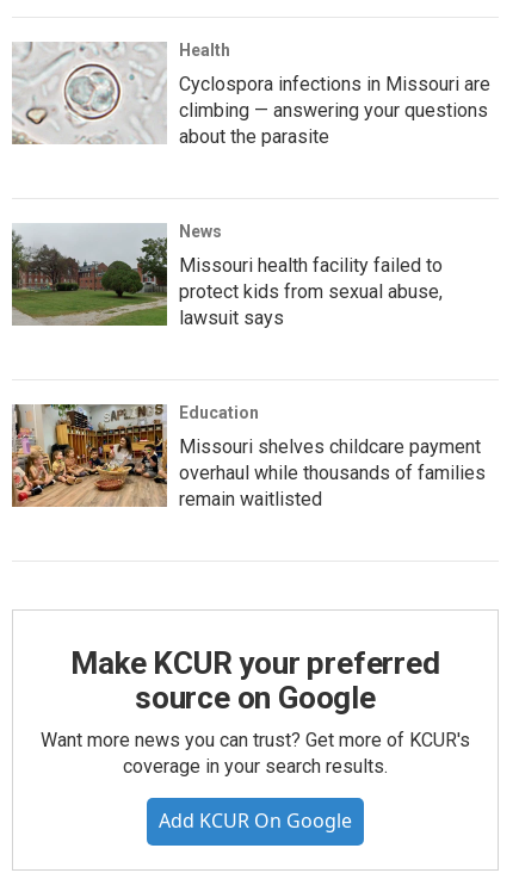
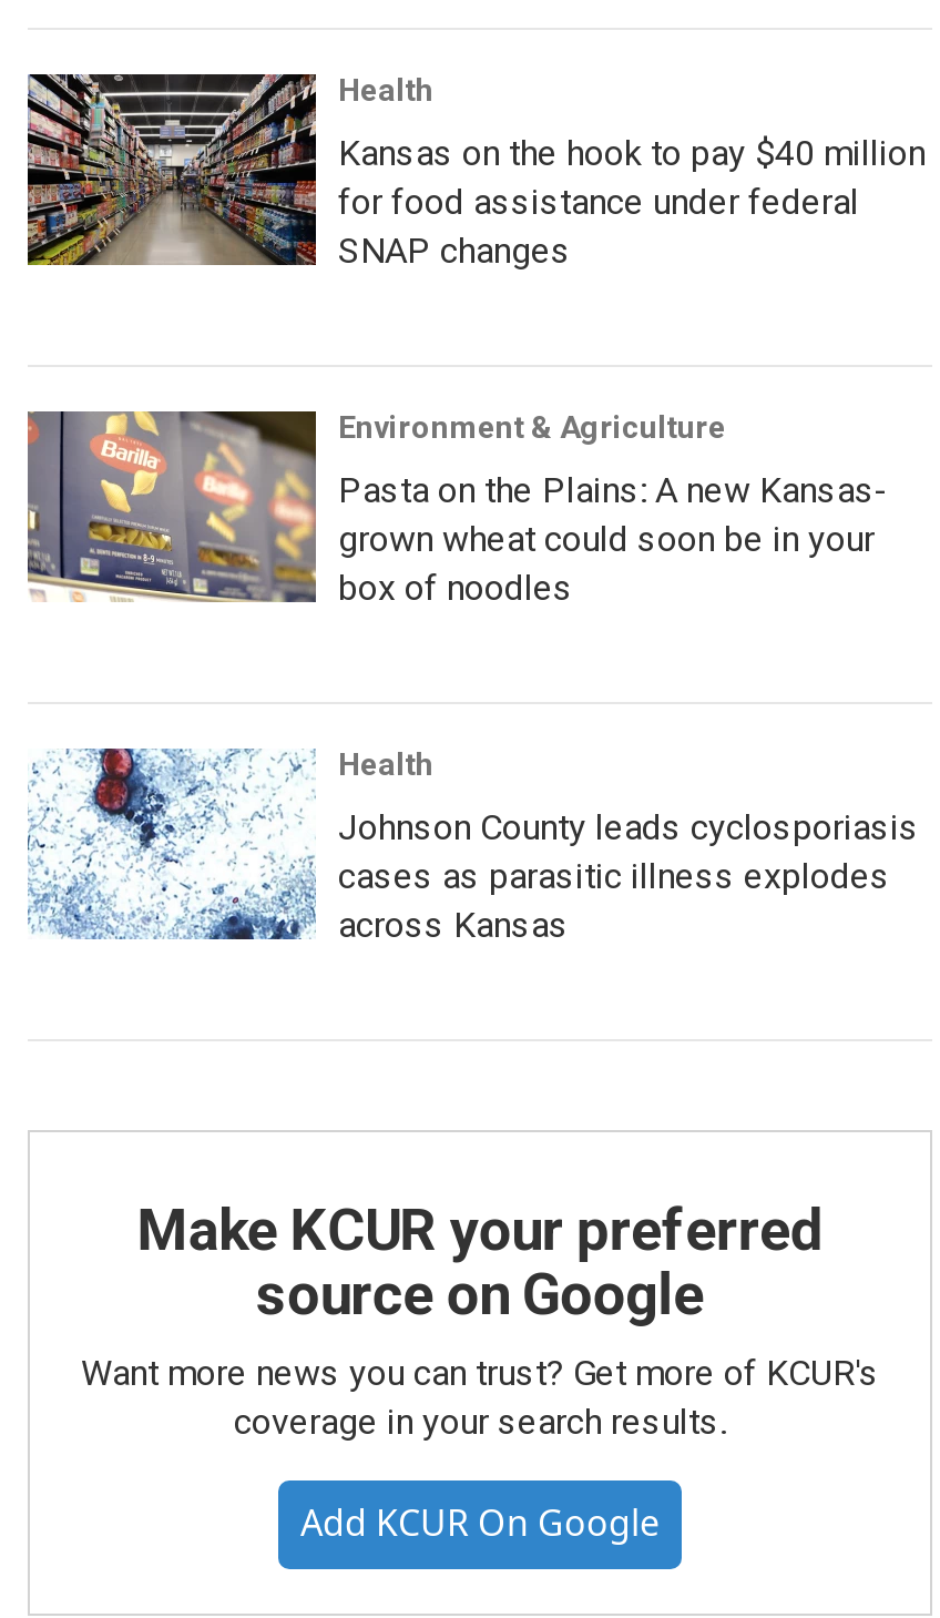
[12,41,490,148] [image] | Cyclospora infections in Missouri are | climbing — answering your questions | about the parasite -> [25,72,926,272] [image] | Kansas on the hook to pay $40 million | for food assistance under federal | SNAP changes
[11,222,222,327] [image] | News -> [25,409,726,604] [image] | Environment & Agriculture
[179,254,443,329] Missouri health facility failed to | protect kids from sexual abuse, | lawsuit says -> [338,469,888,609] Pasta on the Plains: A new Kansas- | grown wheat could soon be in your | box of noodles
[11,403,259,508] [image] | Education -> [25,746,433,942] [image] | Health
[179,435,486,510] Missouri shelves childcare payment | overhaul while thousands of families | remain waitlisted -> [338,806,919,946] Johnson County leads cyclosporiasis | cases as parasitic illness explodes | across Kansas

